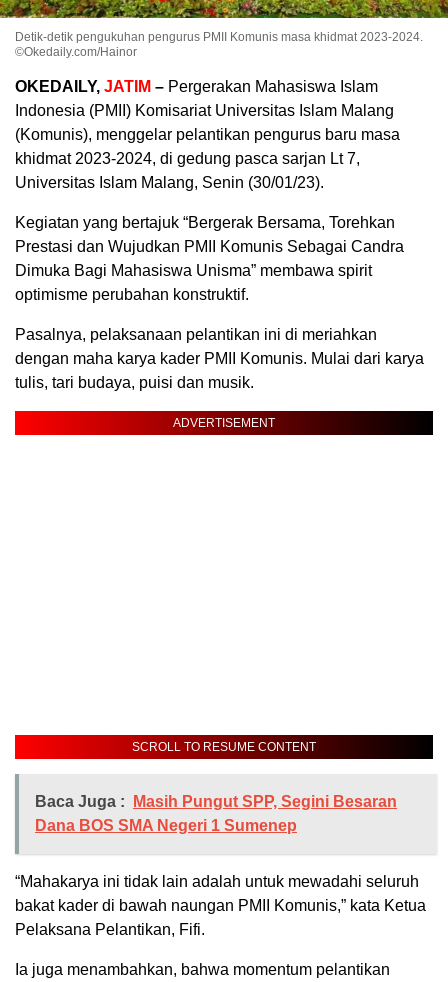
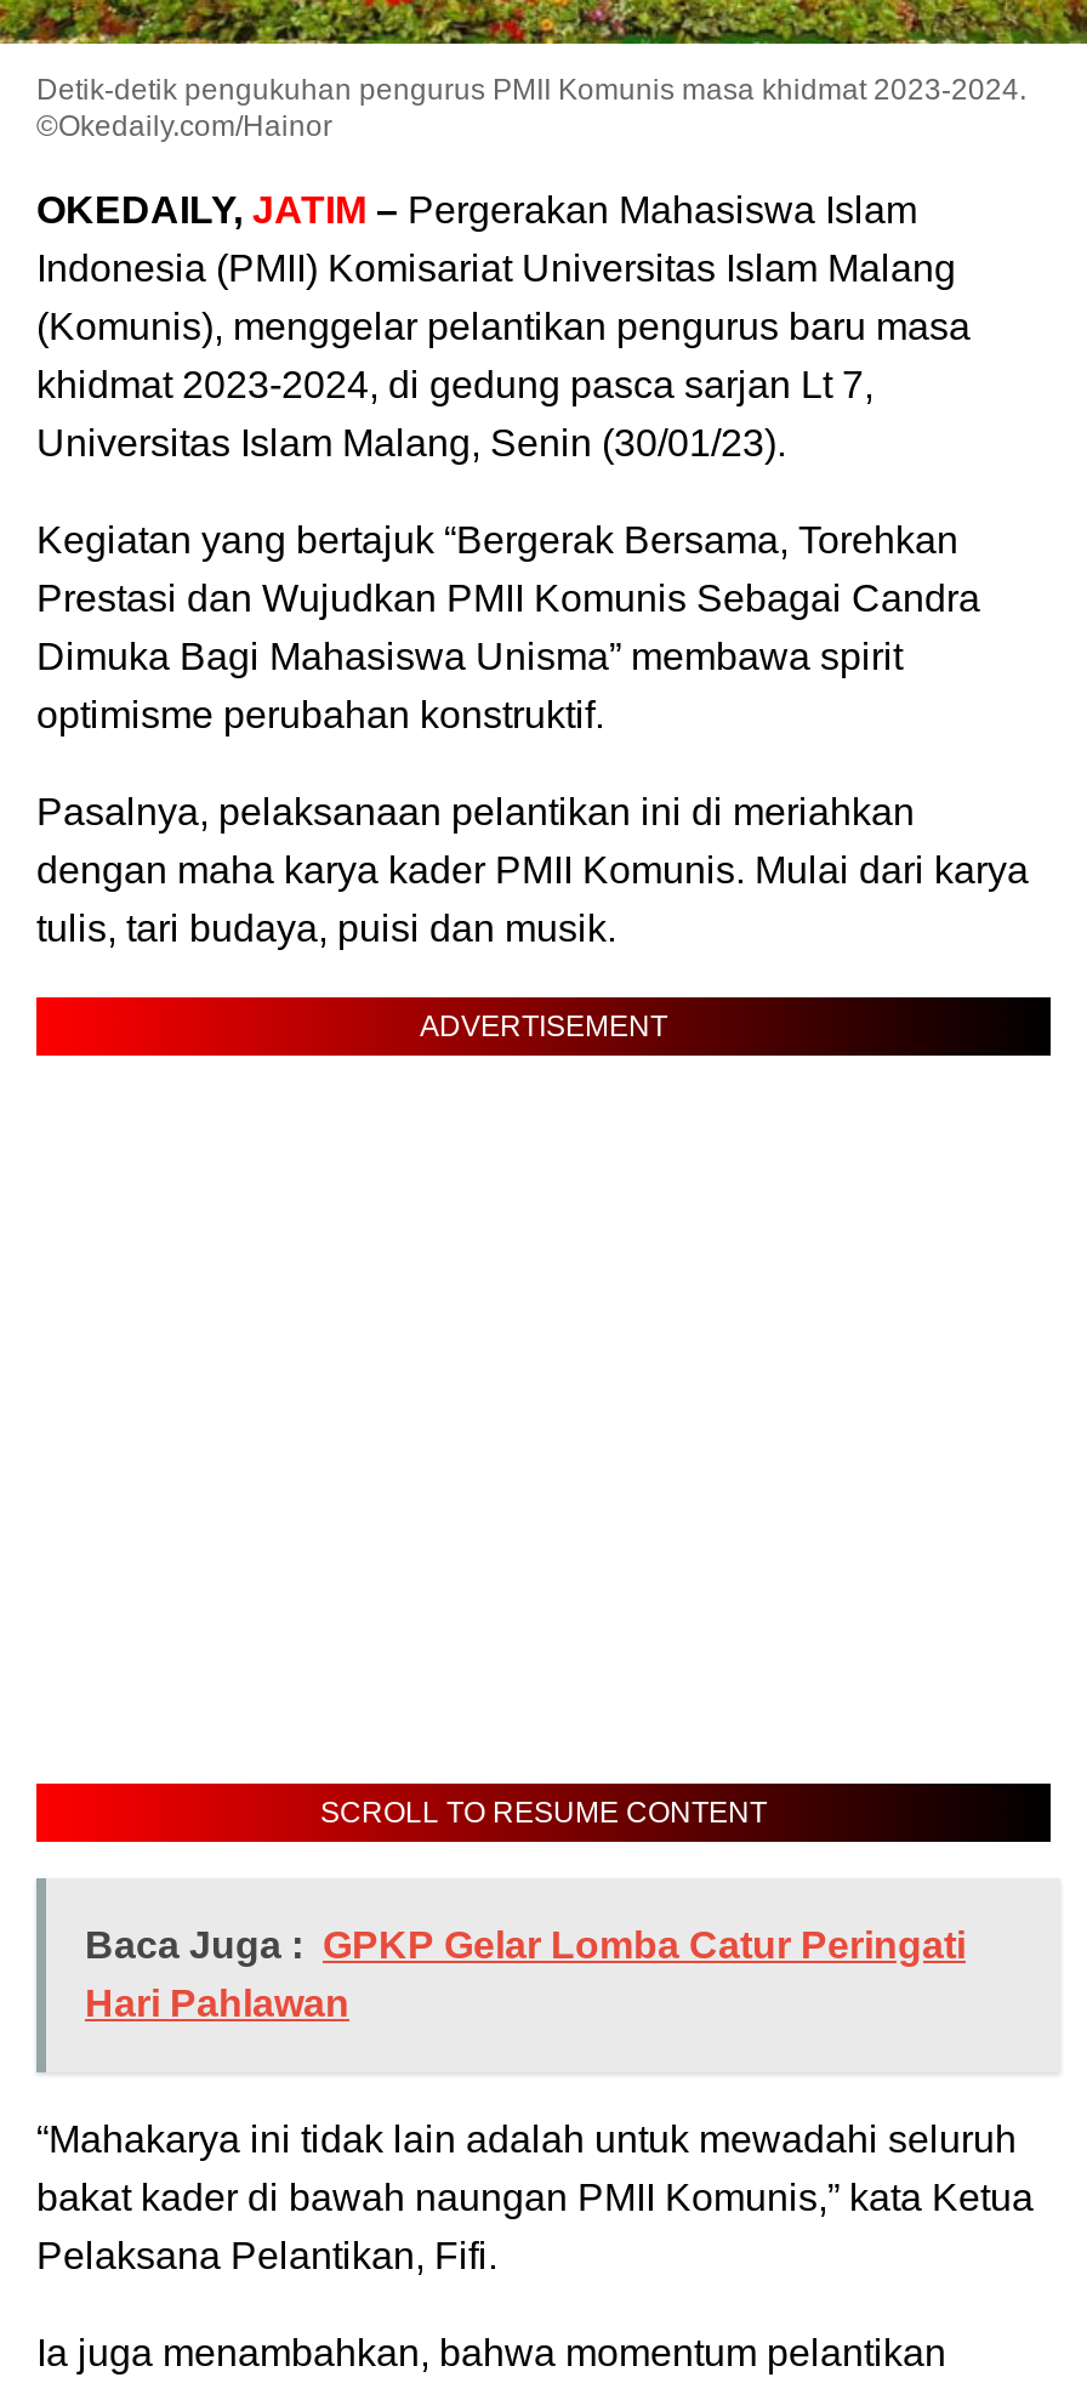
[35,793,397,834] Baca Juga : Masih Pungut SPP, Segini Besaran | Dana BOS SMA Negeri 1 Sumenep -> [85,1925,966,2025] Baca Juga : GPKP Gelar Lomba Catur Peringati | Hari Pahlawan

